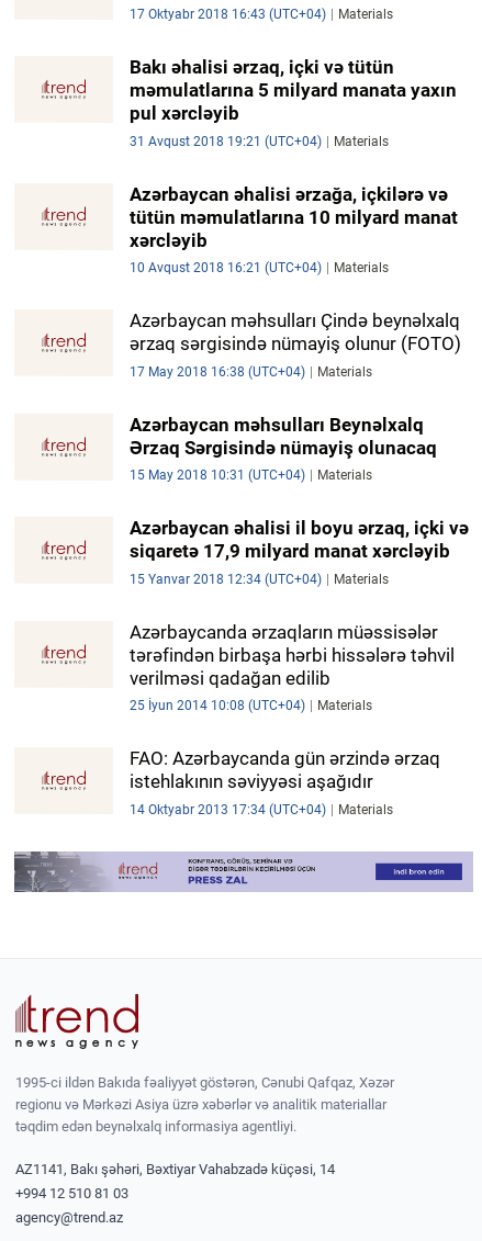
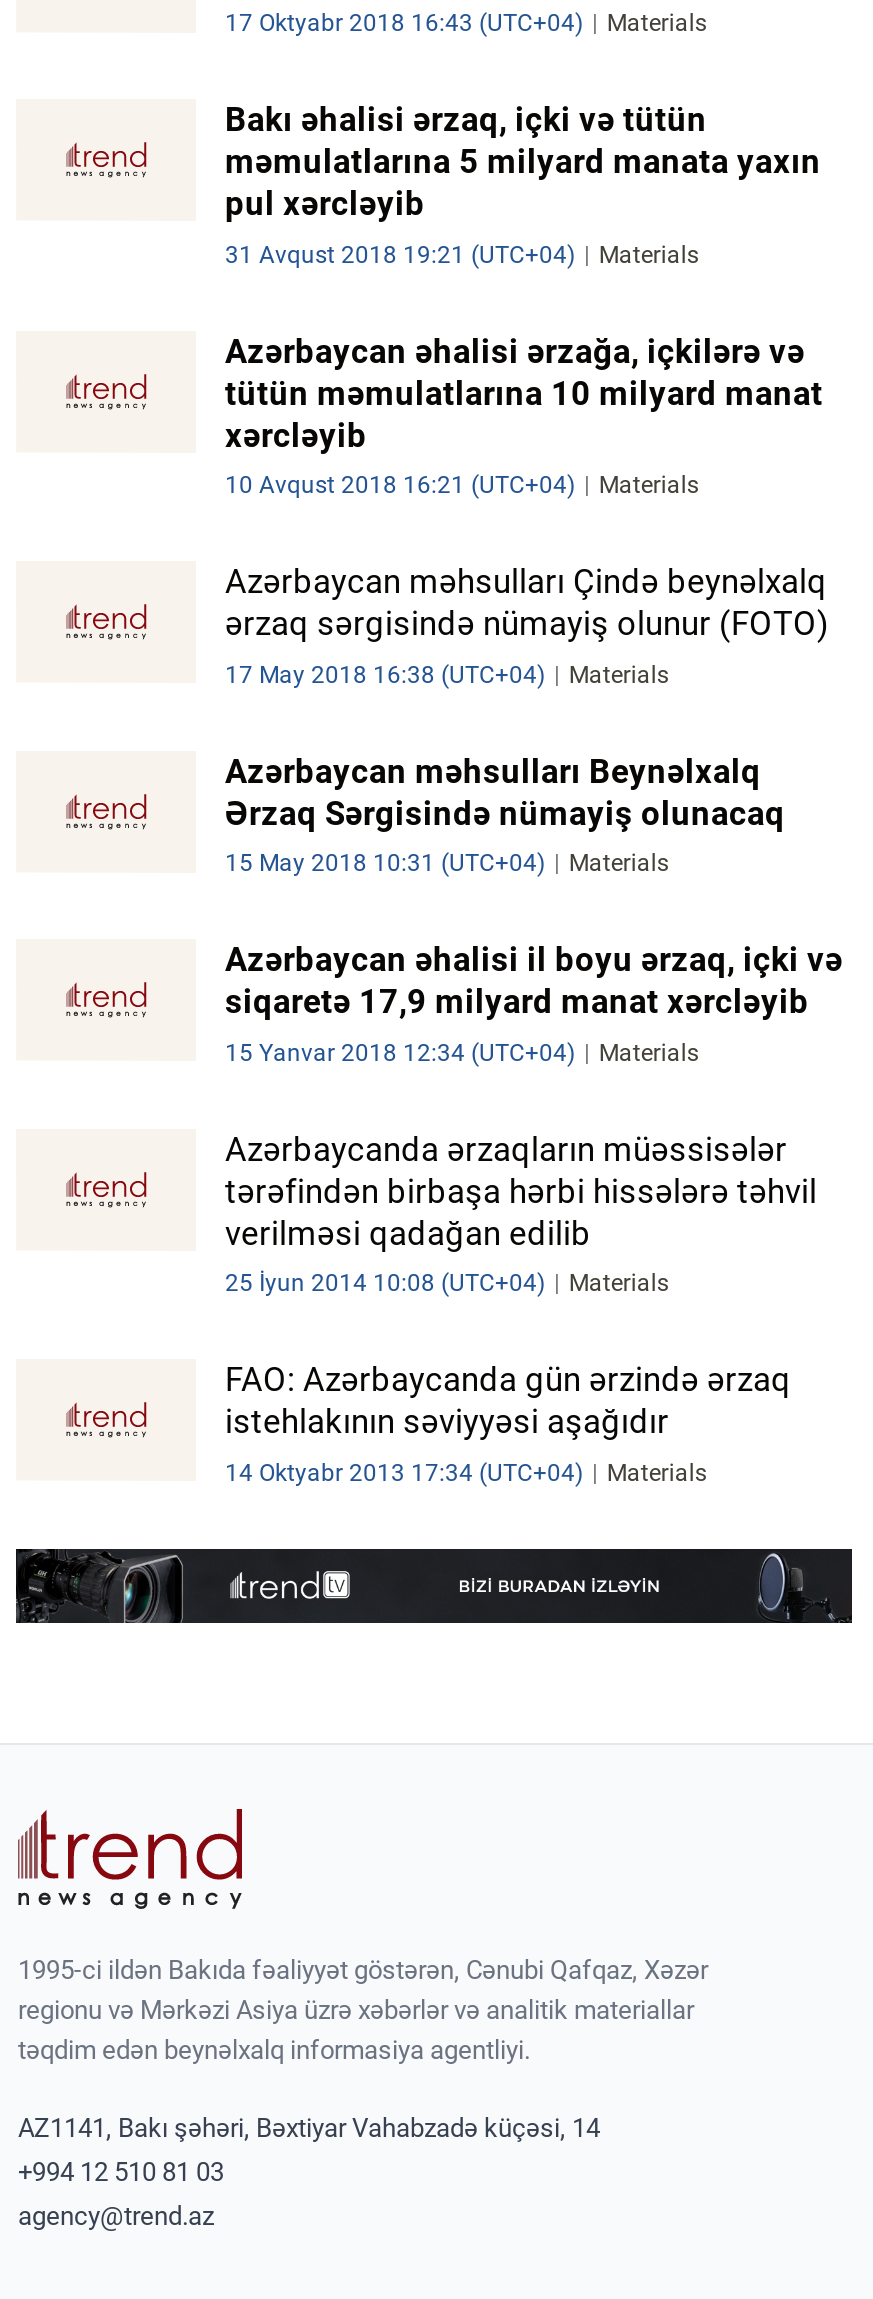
[13,850,473,893] [image] -> [14,1547,854,1625] [image]

